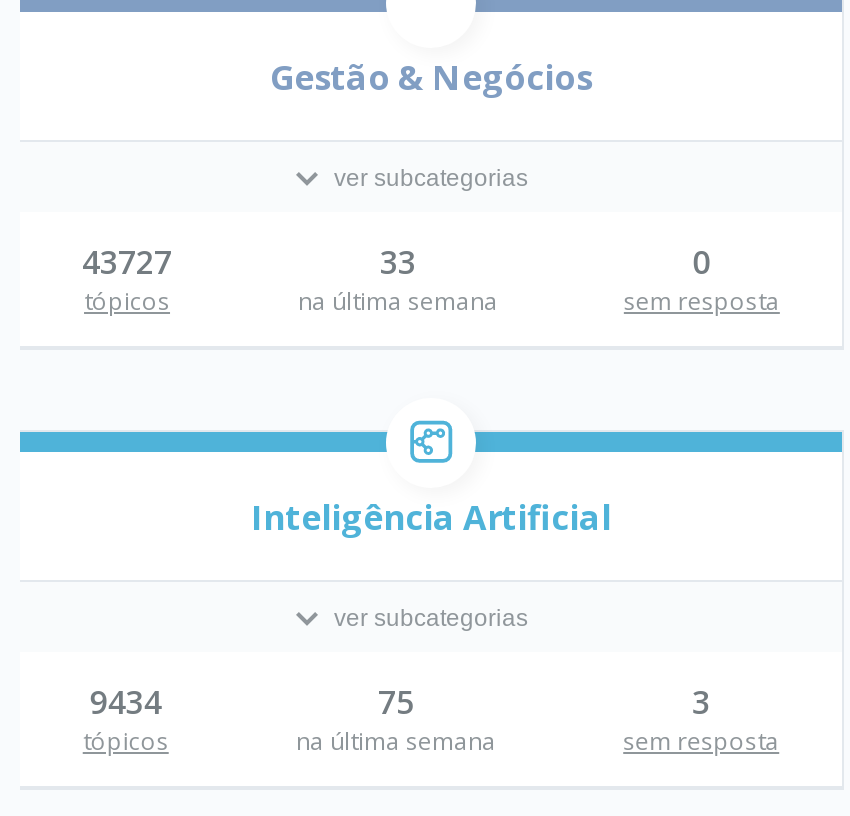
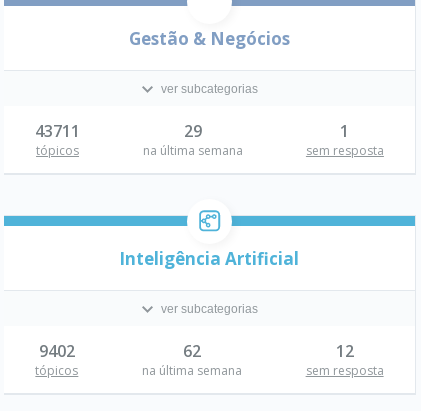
[82,240,172,284] 43727 -> [35,120,80,142] 43711
[380,240,416,284] 33 -> [184,120,202,142] 29
[693,240,711,284] 0 -> [340,120,349,142] 1
[90,680,162,724] 9434 -> [39,340,75,362] 9402
[378,680,414,724] 75 -> [183,340,201,362] 62
[692,680,710,724] 3 -> [336,340,354,362] 12

